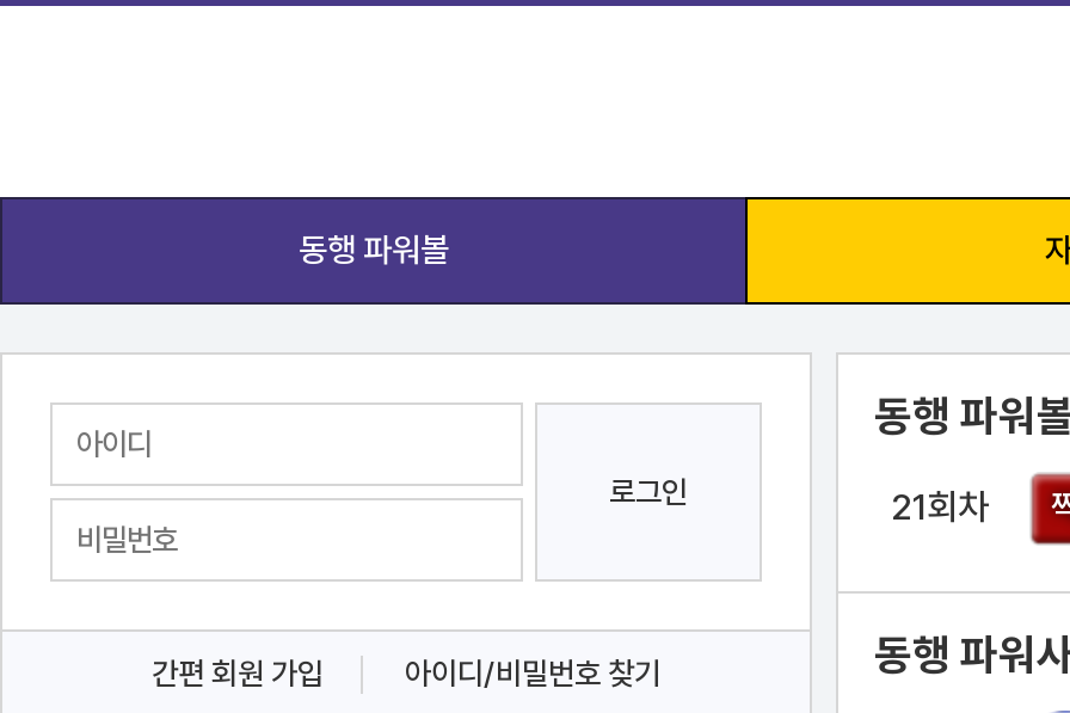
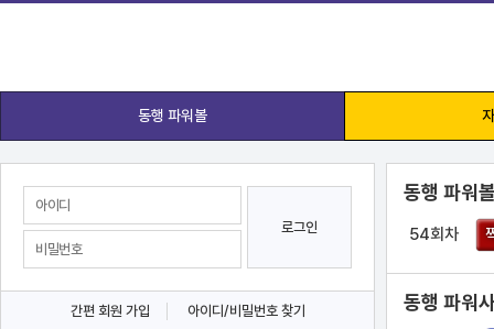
[891,486,989,529] 21회차 -> [409,224,459,244] 54회차

